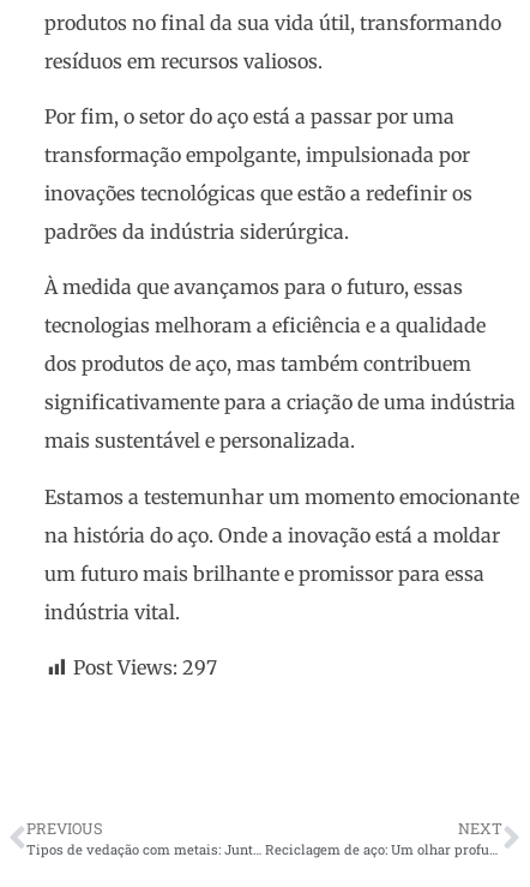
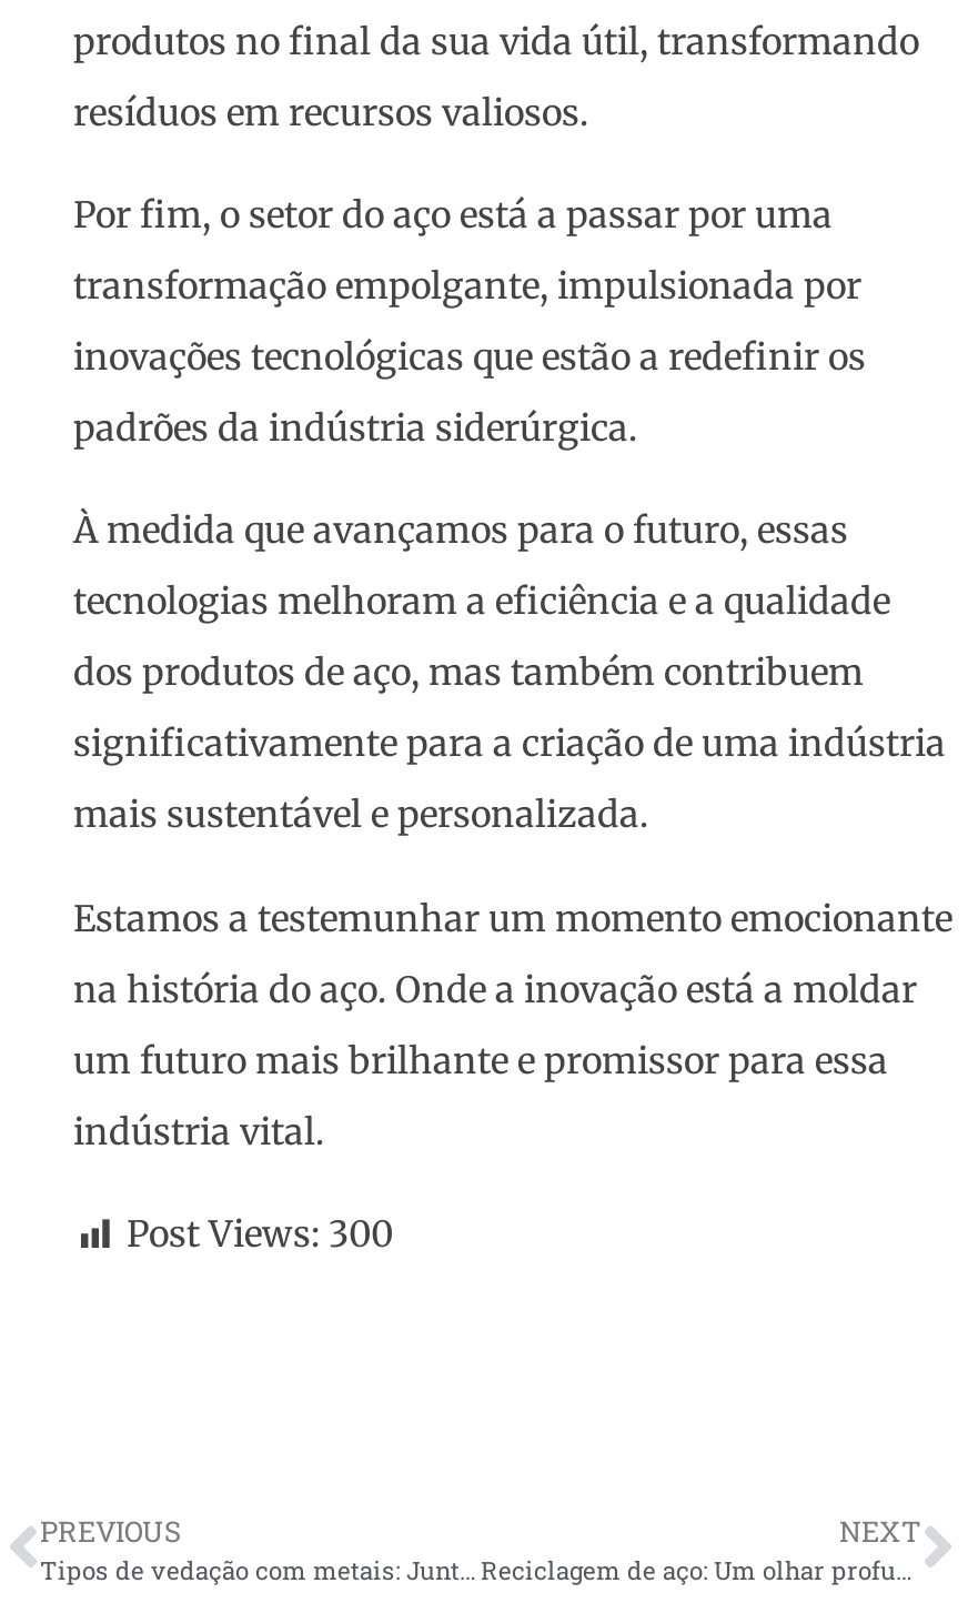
[73,655,217,679] Post Views: 297 -> [127,1211,393,1256] Post Views: 300

